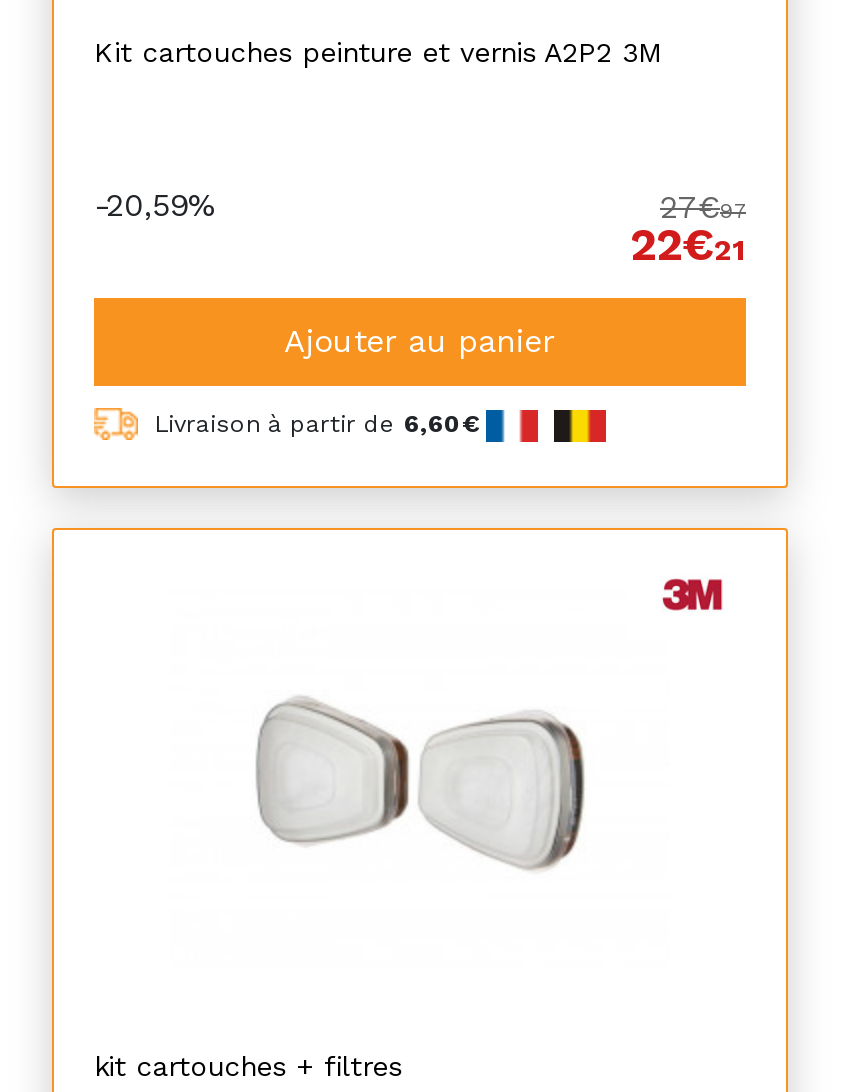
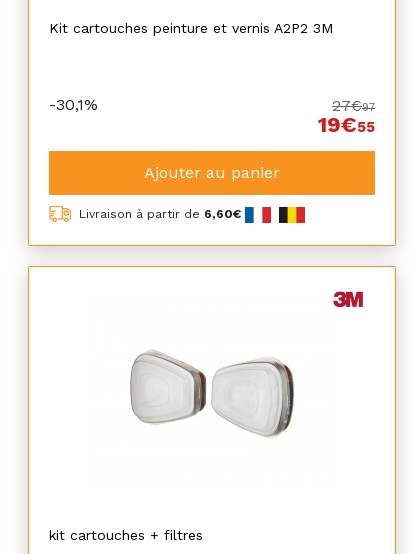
[94,186,216,224] -20,59% -> [49,95,98,114] -30,1%
[630,220,746,270] 22€21 -> [318,112,375,137] 19€55

